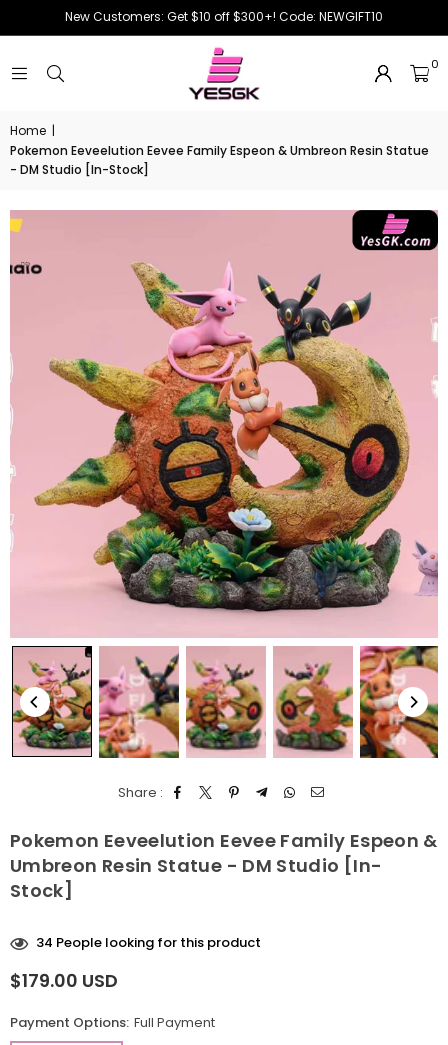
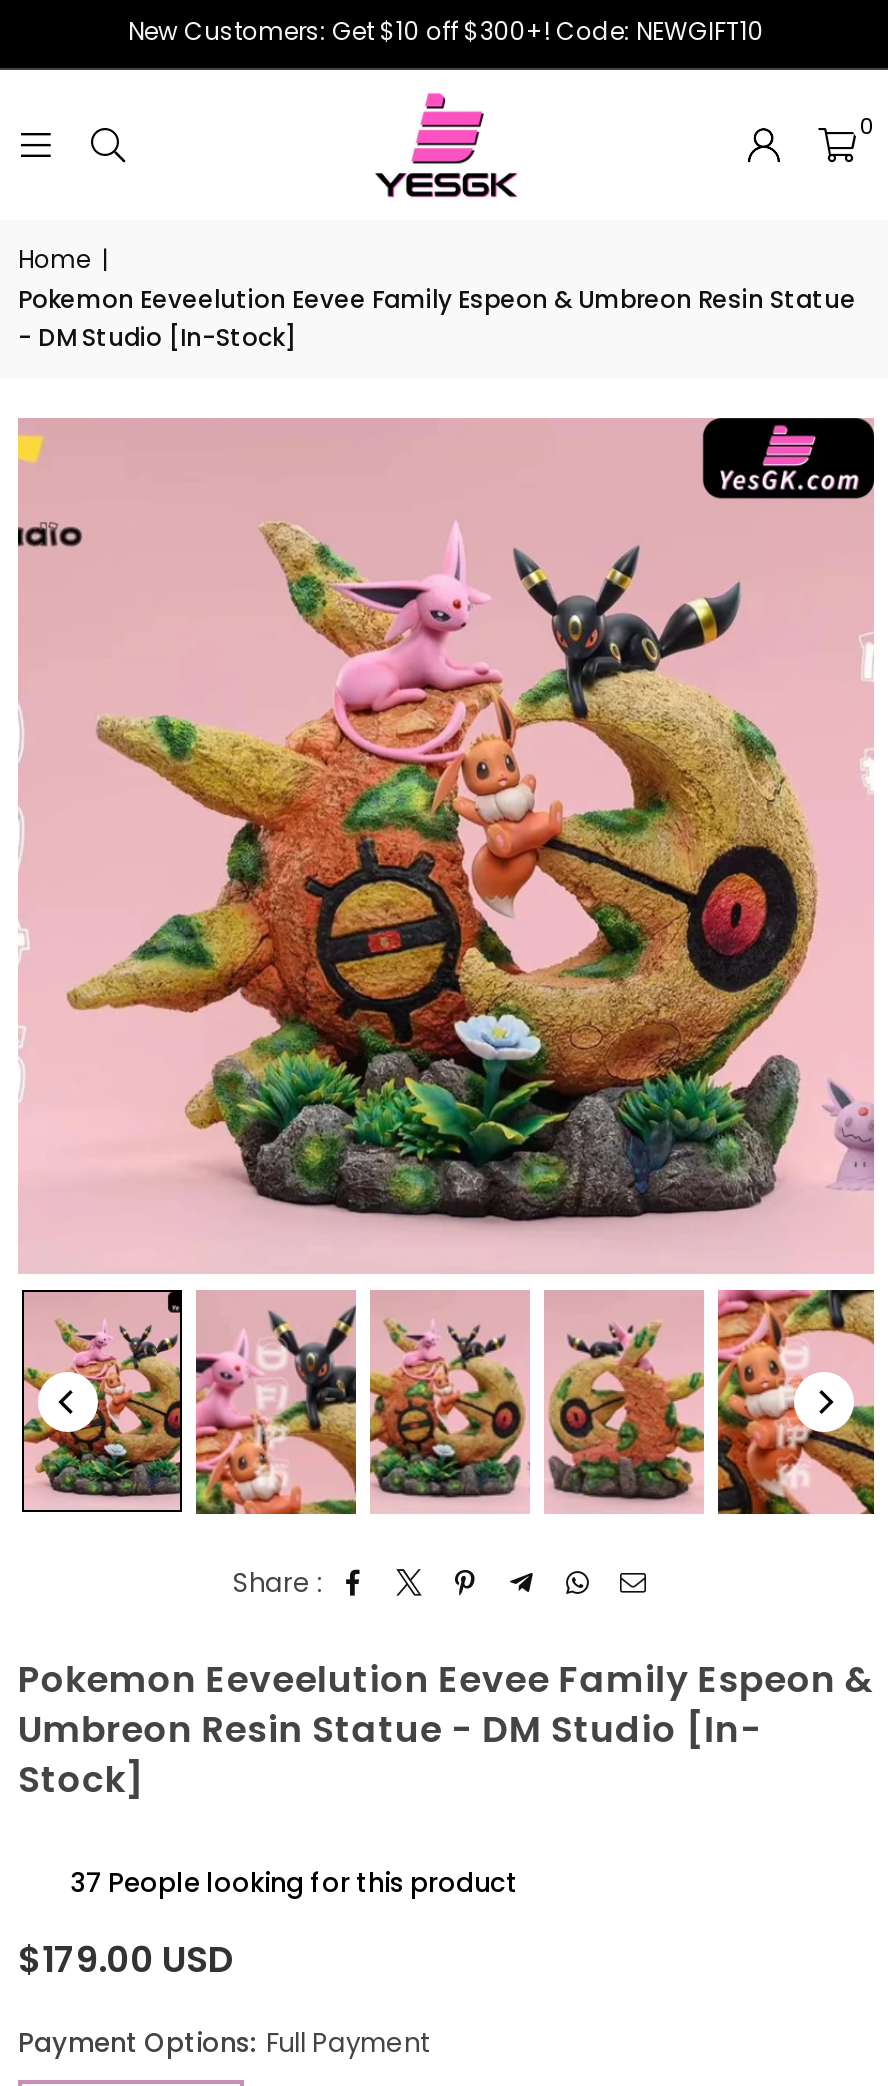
[36,933,261,952] 34 People looking for this product -> [70,1864,518,1902] 37 People looking for this product

